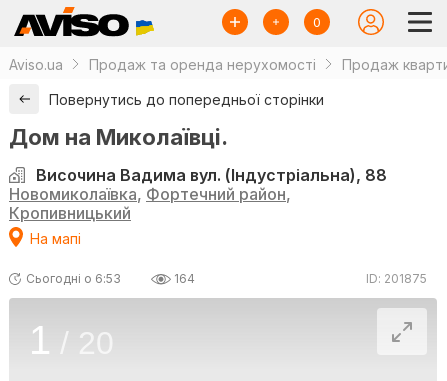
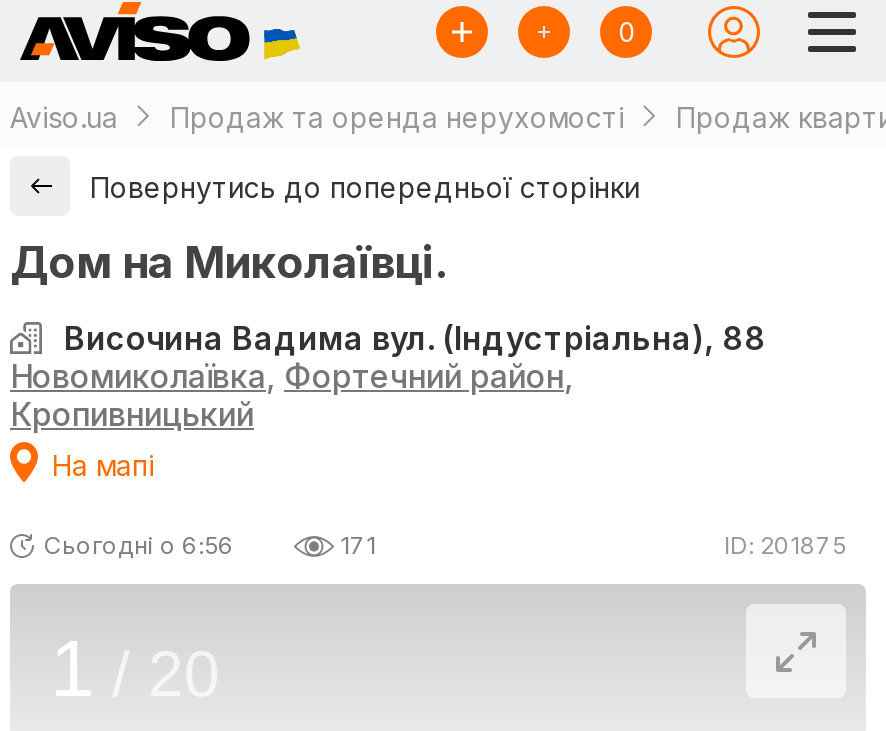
[26,271,121,286] Сьогодні о 6:53 -> [44,531,234,561] Сьогодні о 6:56
[174,271,195,286] 164 -> [340,531,376,561] 171

